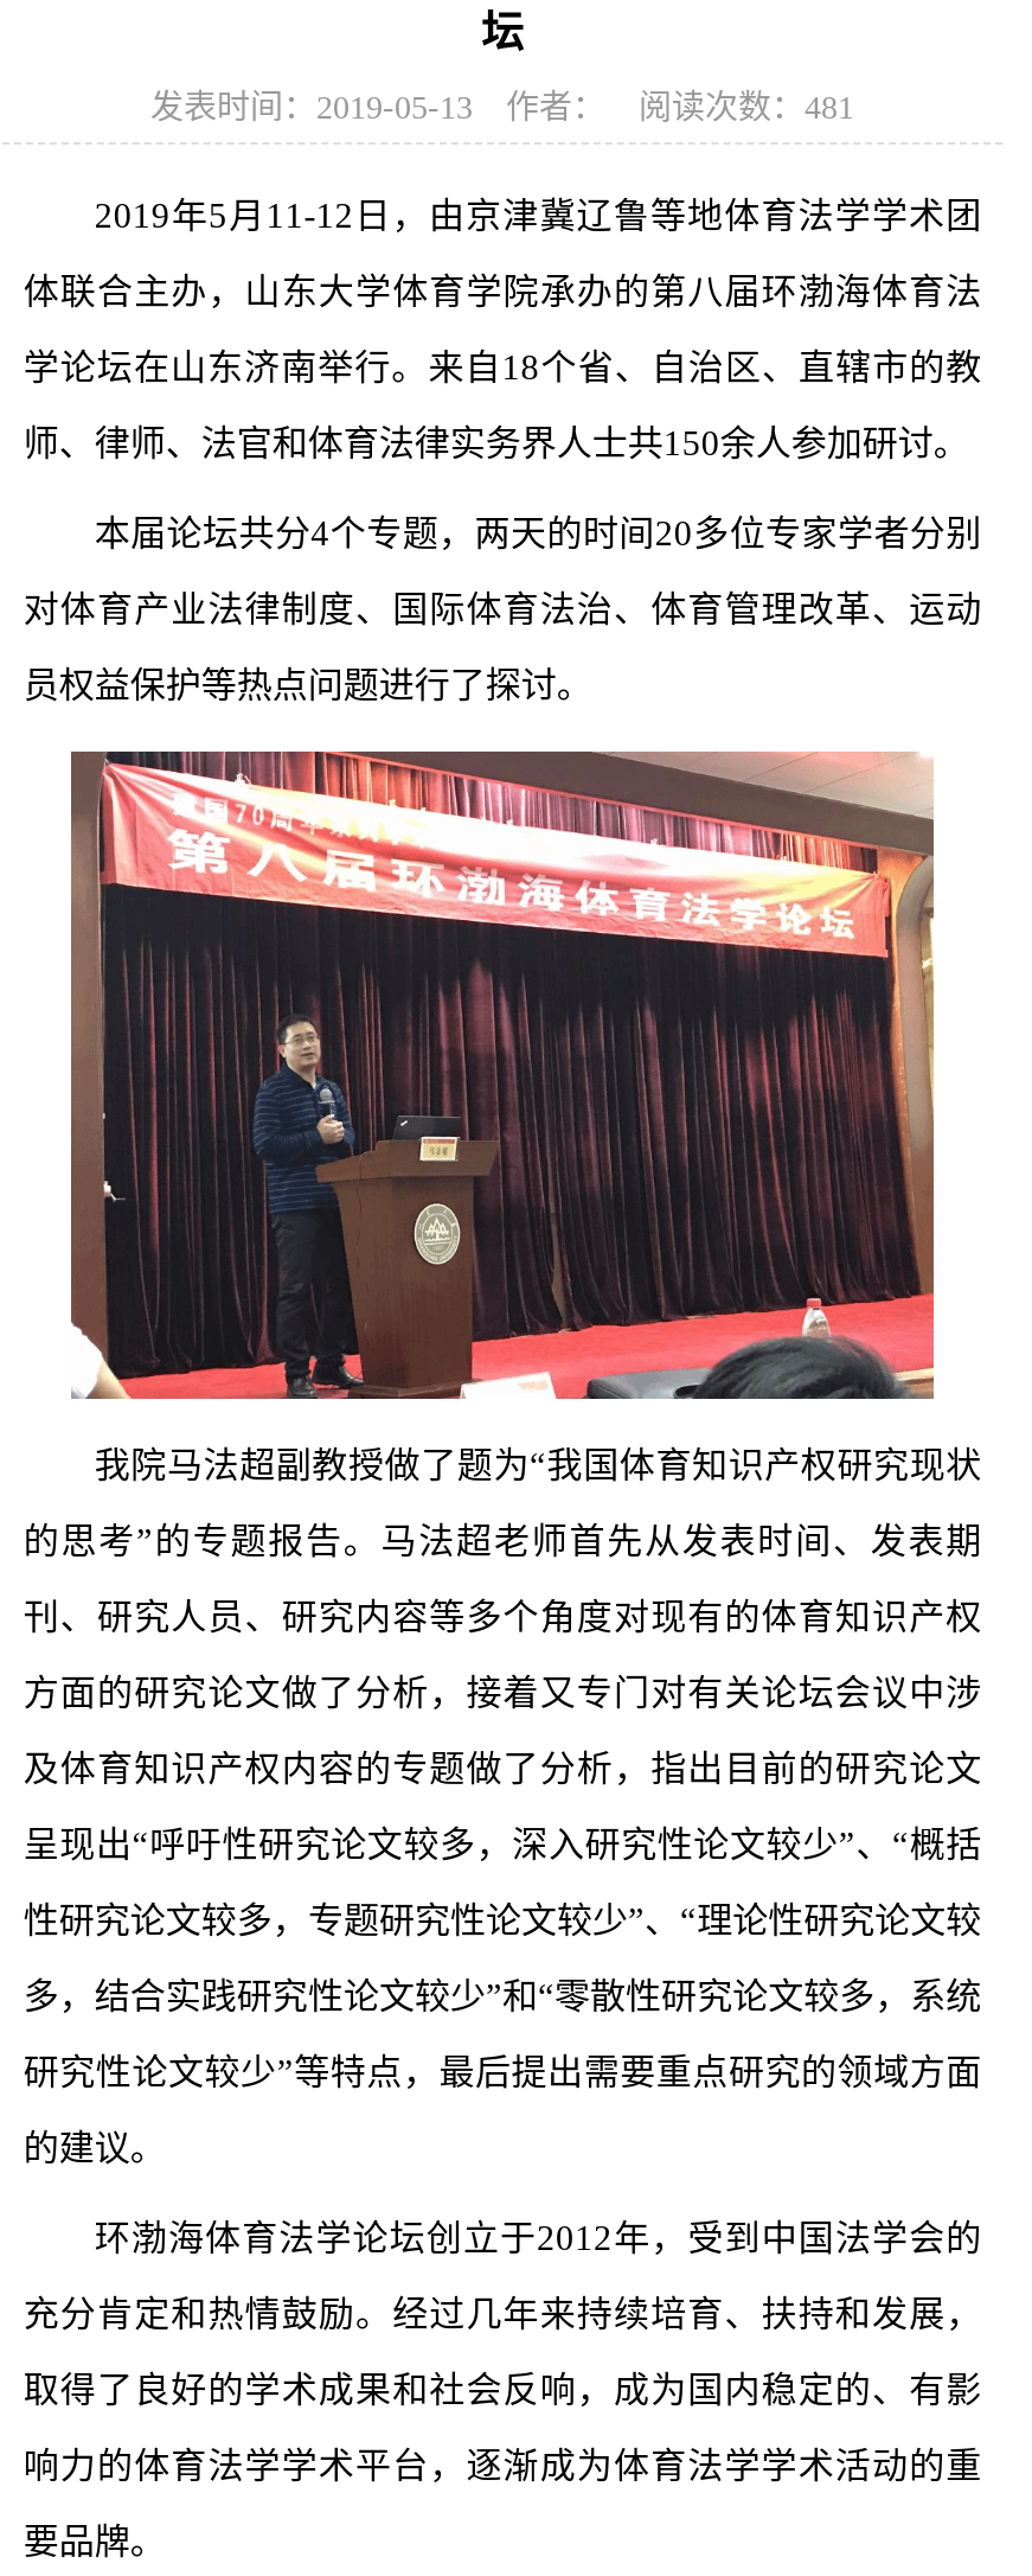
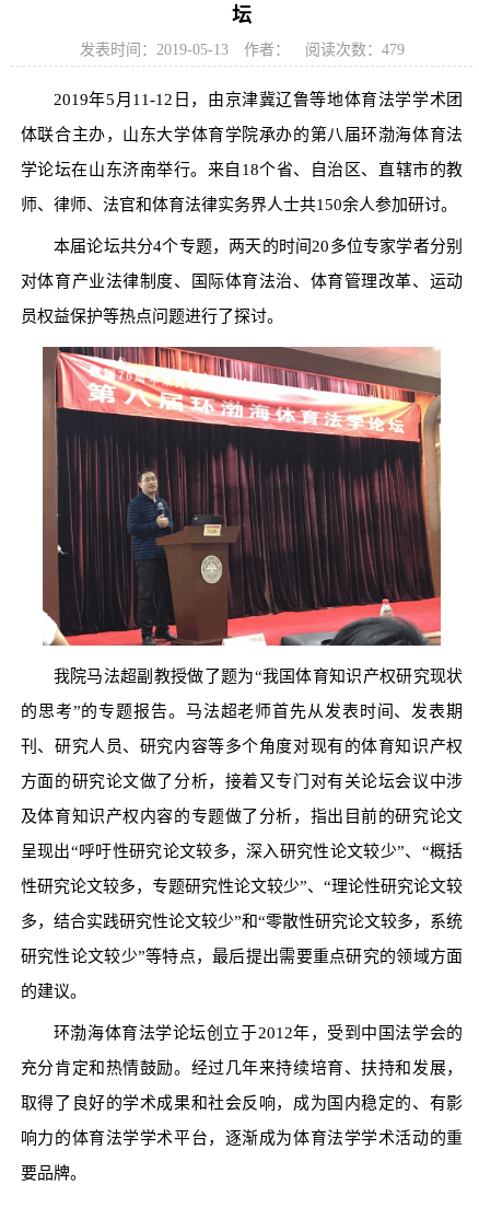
[150,90,854,126] 发表时间：2019-05-13 作者： 阅读次数：481 -> [79,42,404,58] 发表时间：2019-05-13 作者： 阅读次数：479

